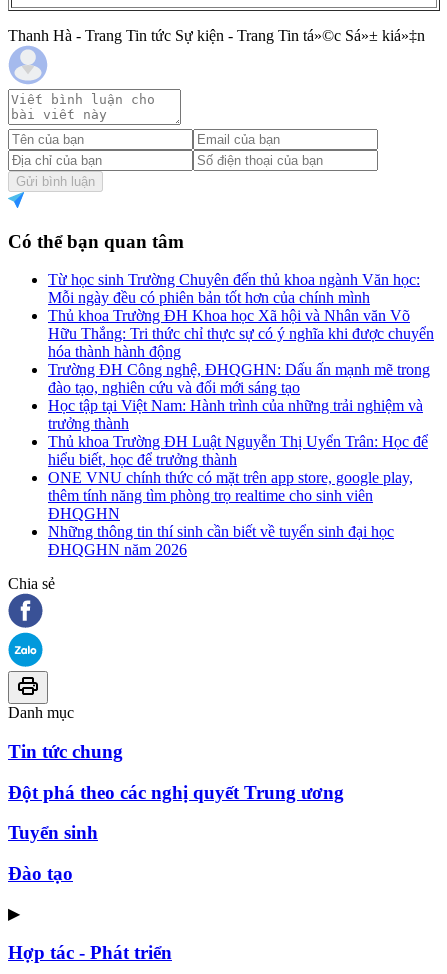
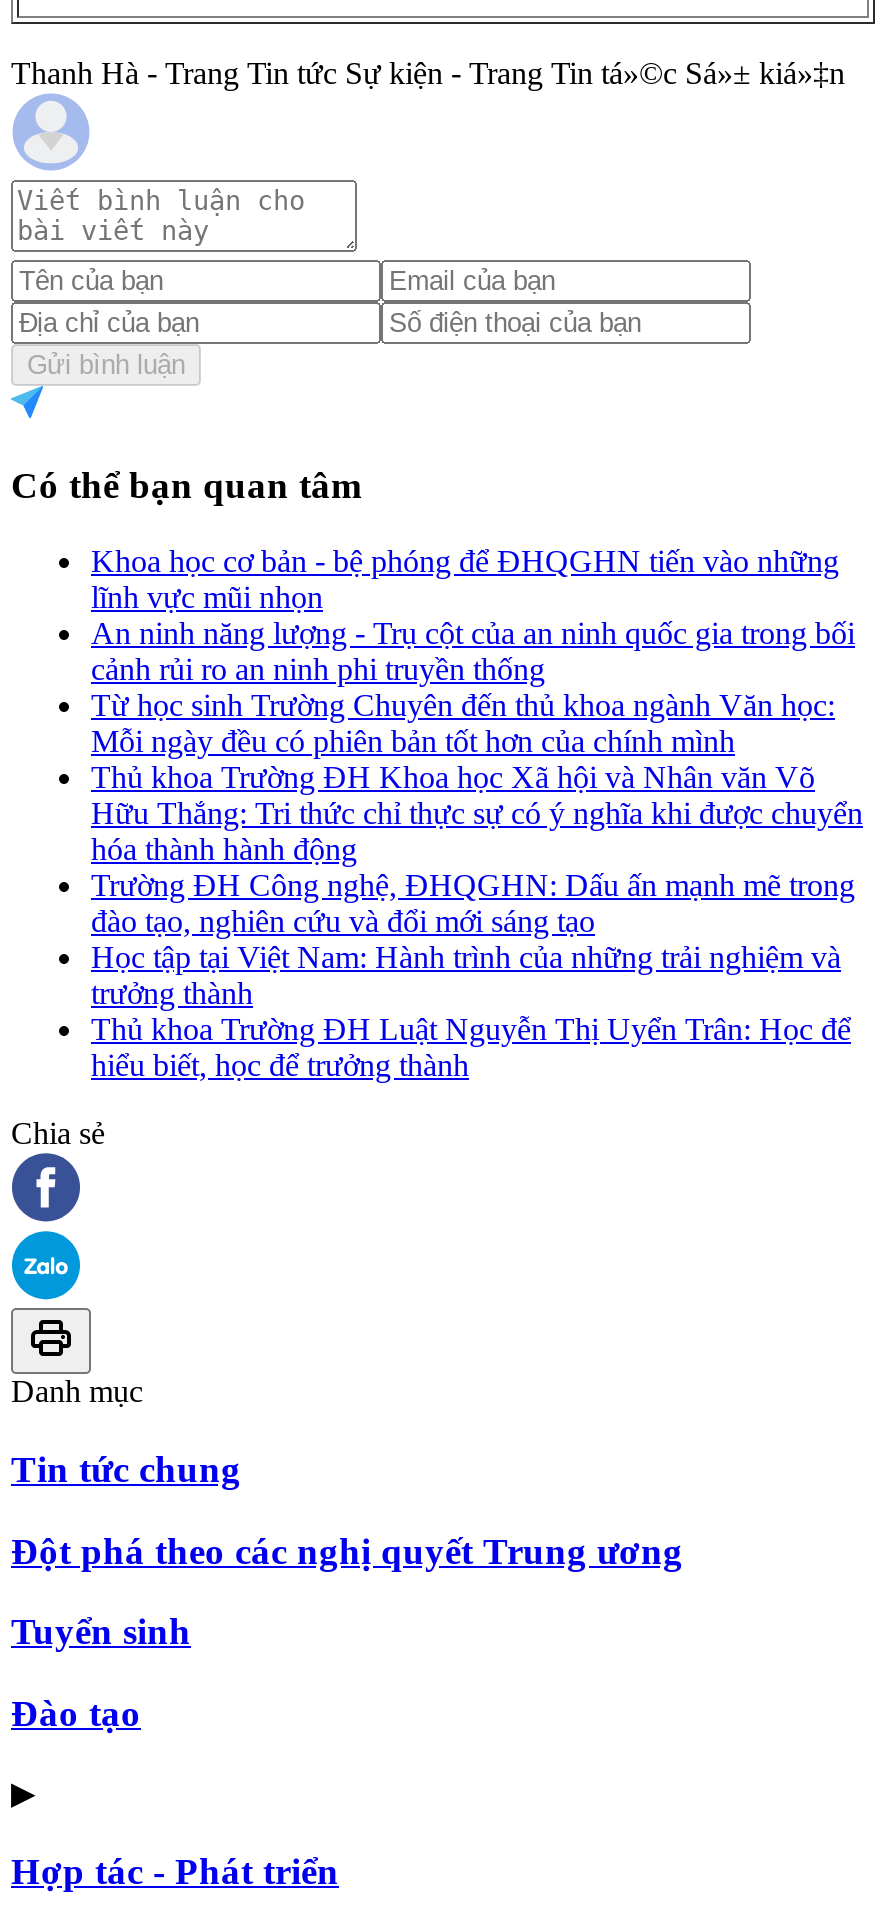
none -> [91,544,855,686] Khoa học cơ bản - bệ phóng để ĐHQGHN tiến vào những | lĩnh vực mũi nhọn | An ninh năng lượng - Trụ cột của an ninh quốc gia trong bối | cảnh rủi ro an ninh phi truyền thống
moved [48,271,434,468] -> [91,688,863,1082]: Từ học sinh Trường Chuyên đến thủ khoa ngành Văn học: | Mỗi ngày đều có phiên bản tốt hơn của chính mình | Thủ khoa Trường ĐH Khoa học Xã hội và Nhân văn Võ | ... | Thủ khoa Trường ĐH Luật Nguyễn Thị Uyển Trân: Học để | hiểu biết, học để trưởng thành
[48,469,413,558] ONE VNU chính thức có mặt trên app store, google play, | thêm tính năng tìm phòng trọ realtime cho sinh viên | ĐHQGHN | Những thông tin thí sinh cần biết về tuyển sinh đại học | ĐHQGHN năm 2026 -> none

